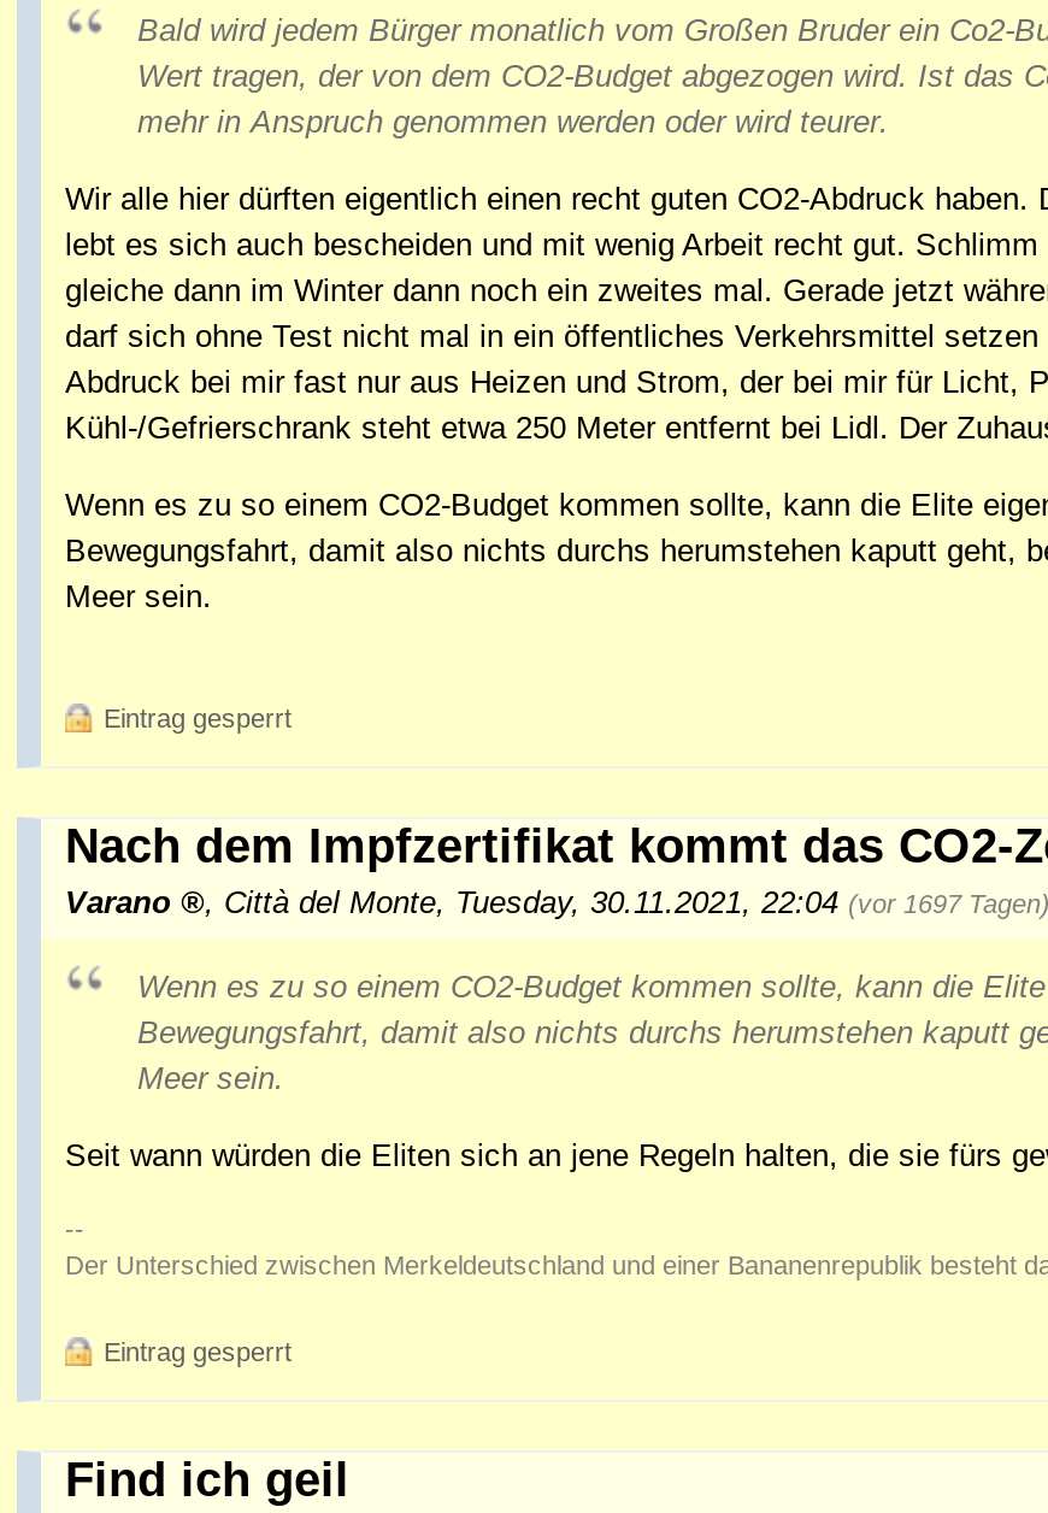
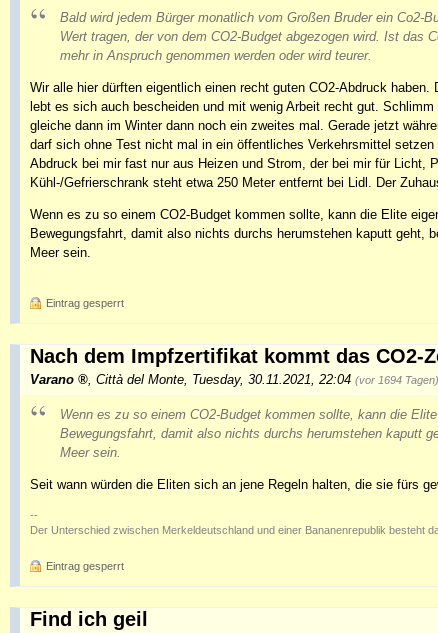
[205,885,1048,921] , Città del Monte, Tuesday, 30.11.2021, 22:04 (vor 1697 Tagen) -> [88,372,438,387] , Città del Monte, Tuesday, 30.11.2021, 22:04 (vor 1694 Tagen)

